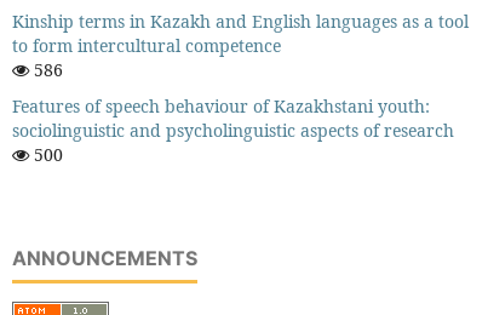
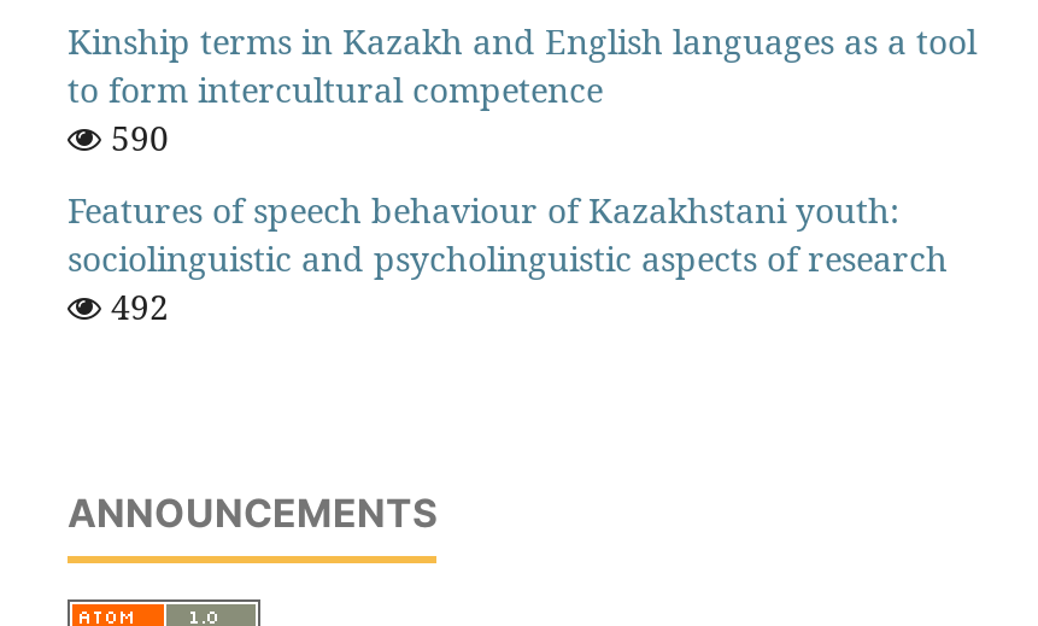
[29,58,63,81] 586 -> [101,115,169,161] 590
[29,143,63,166] 500 -> [101,284,169,330] 492

